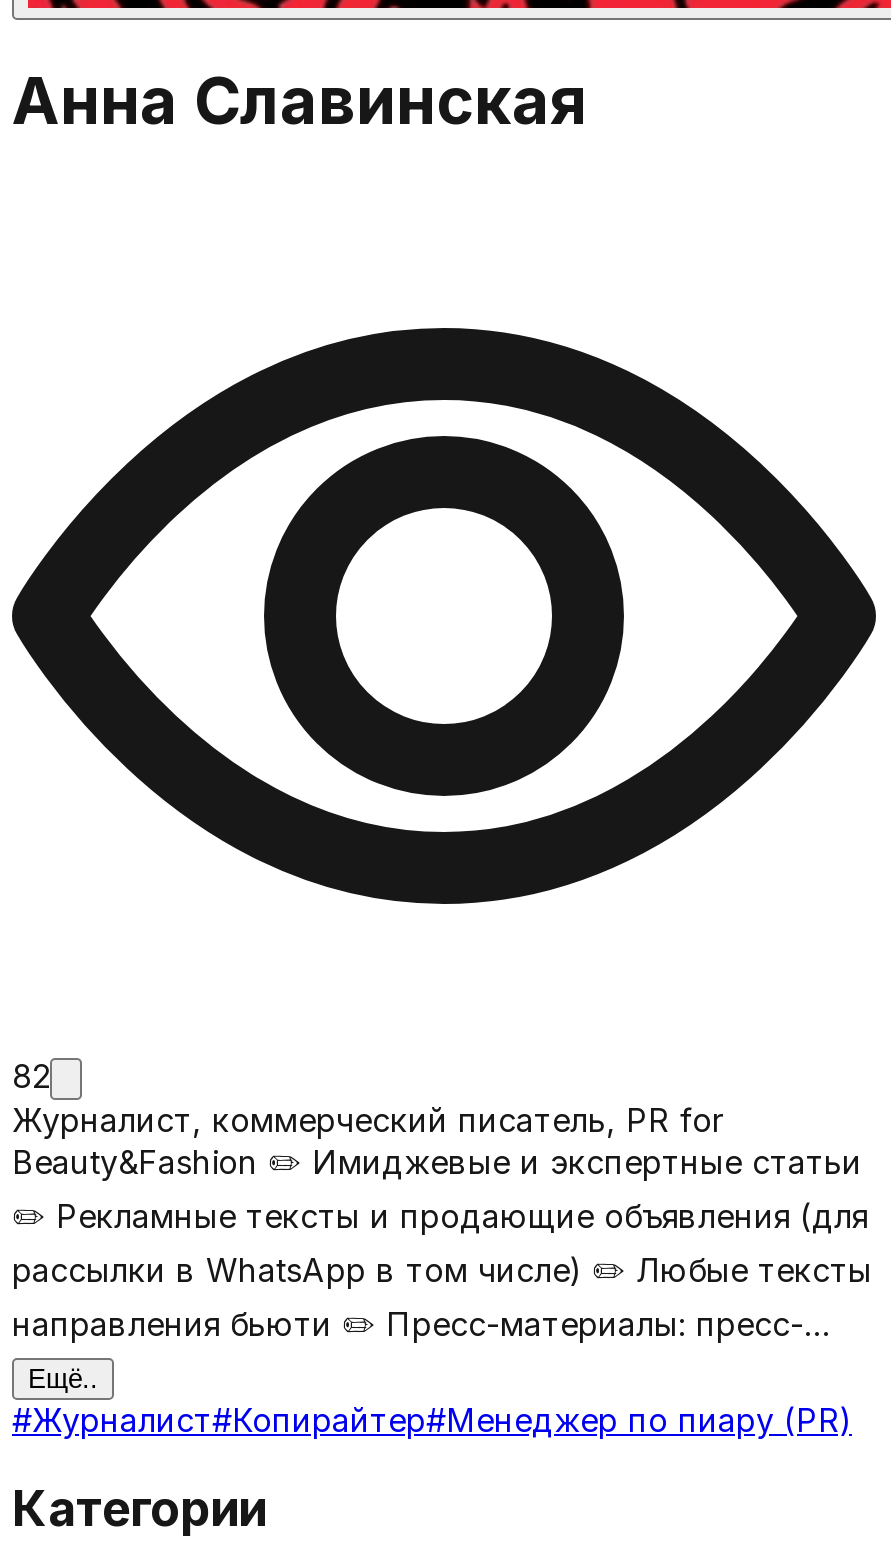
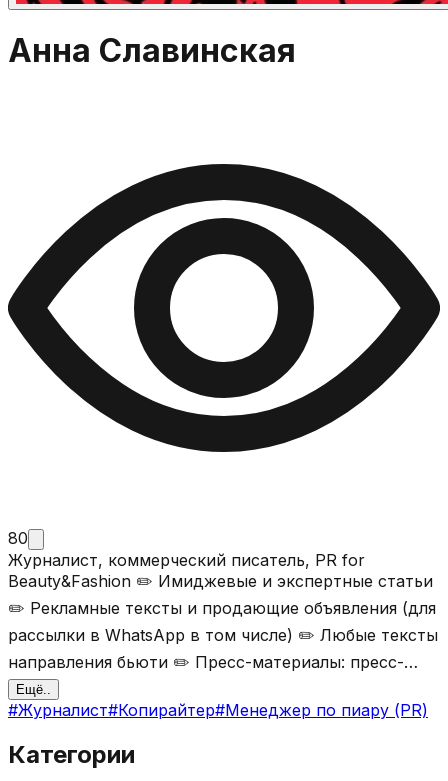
[12,1056,50,1096] 82 -> [8,528,28,548] 80

